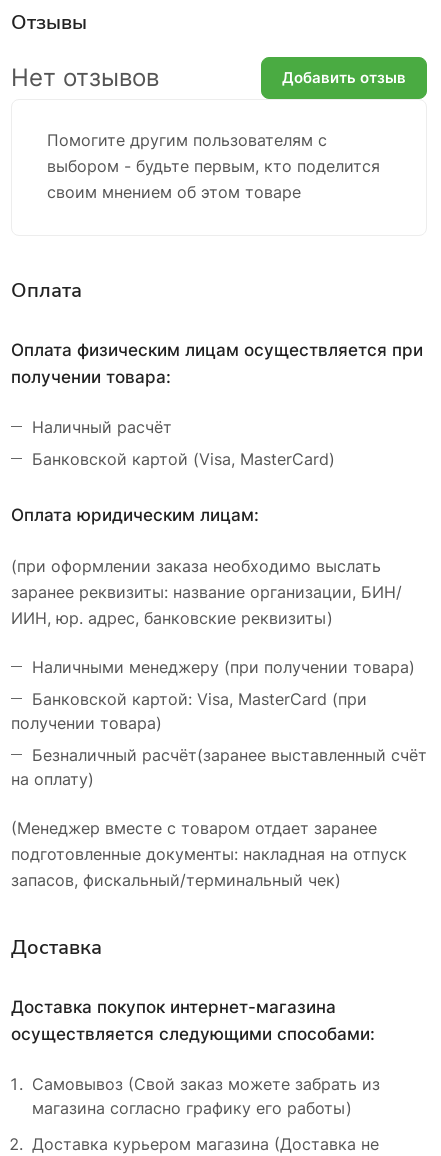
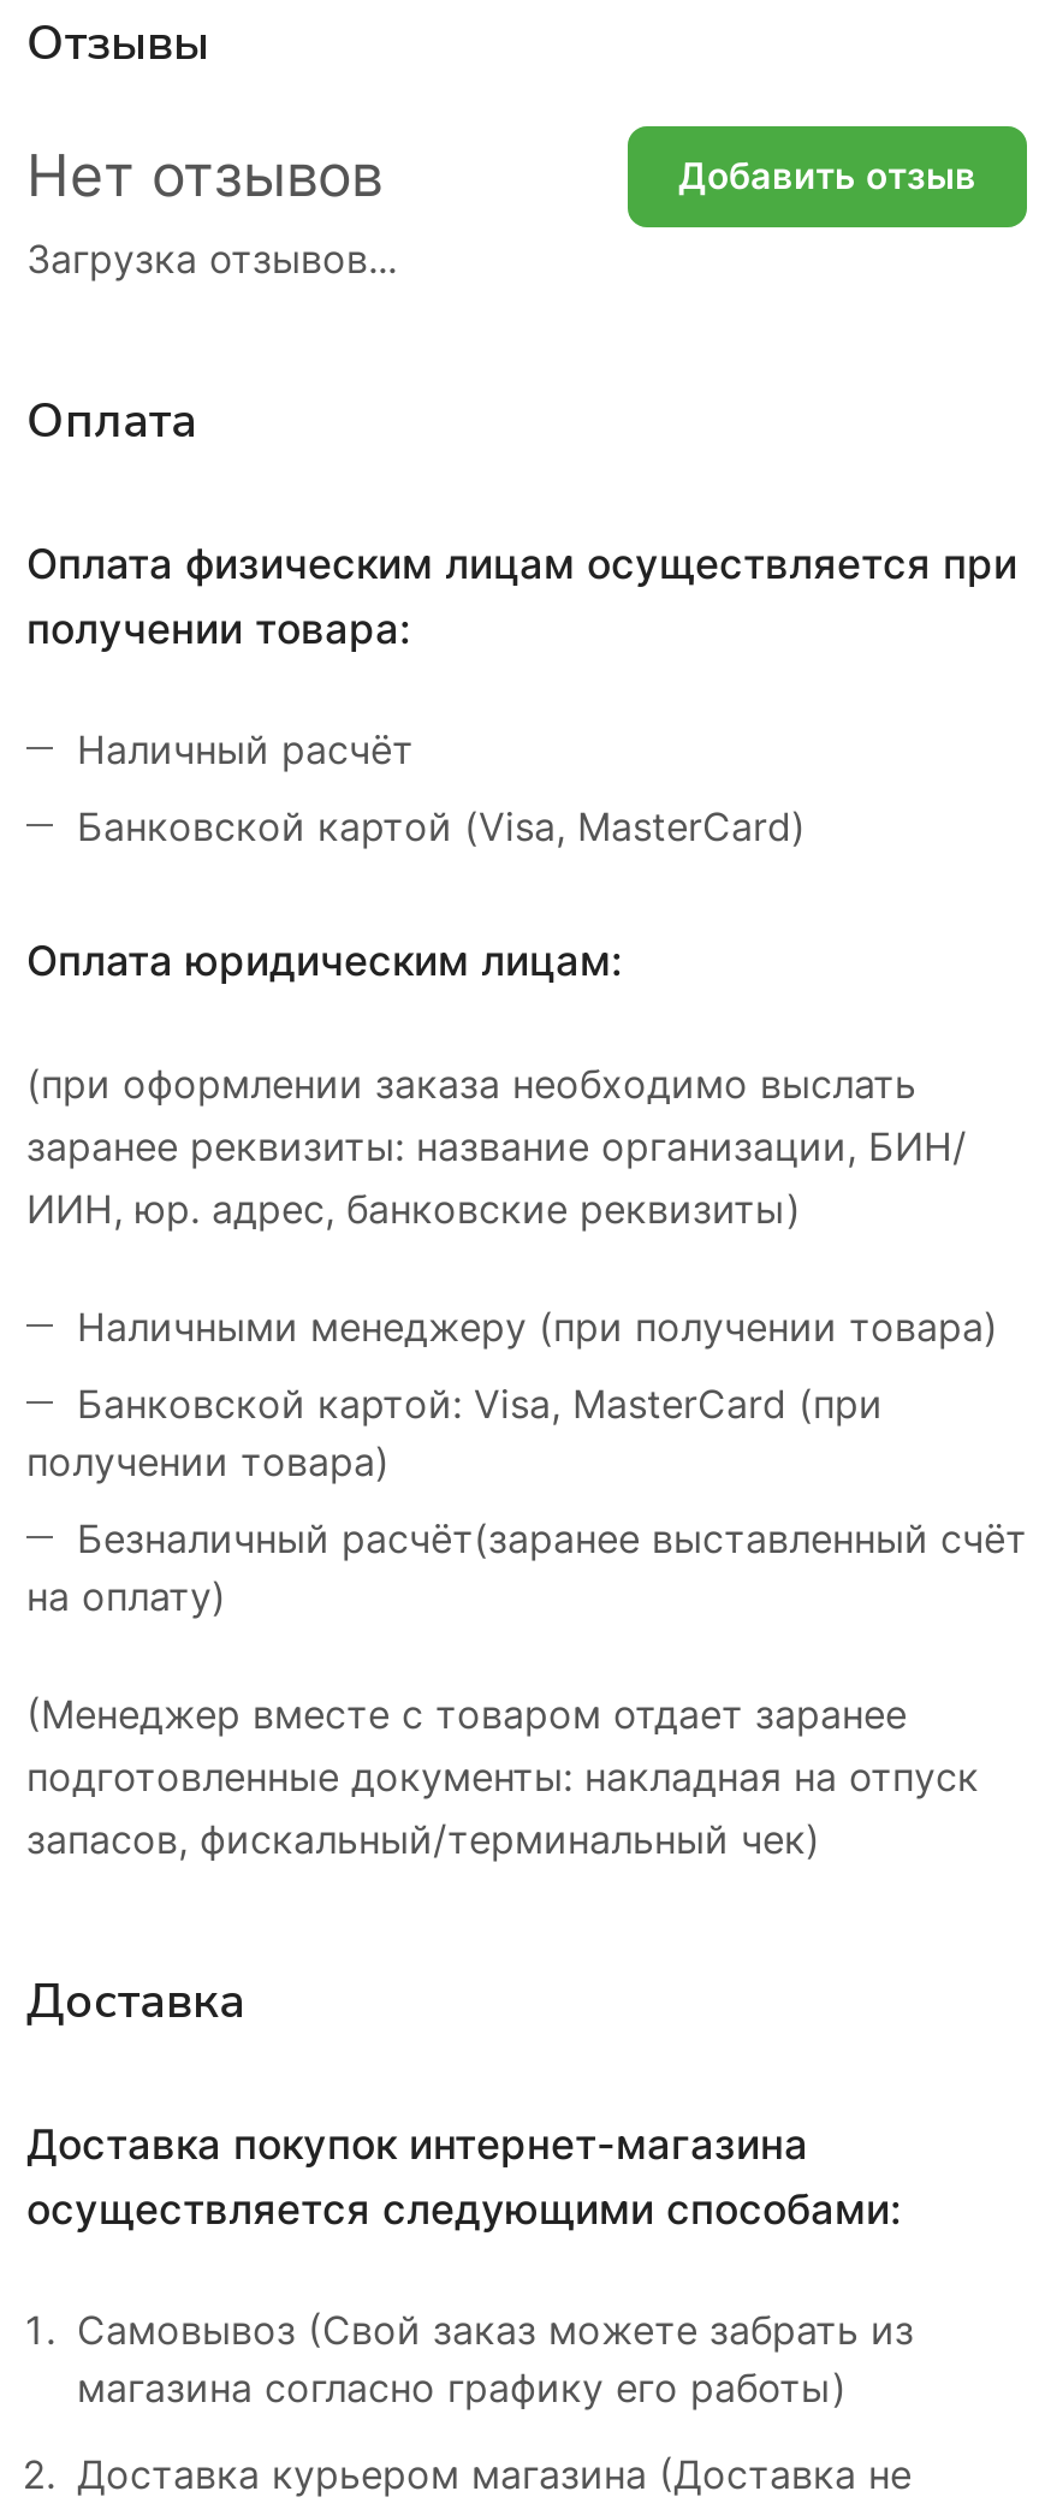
[47,130,380,202] Помогите другим пользователям с | выбором - будьте первым, кто поделится | своим мнением об этом товаре -> [26,234,397,282] Загрузка отзывов...

